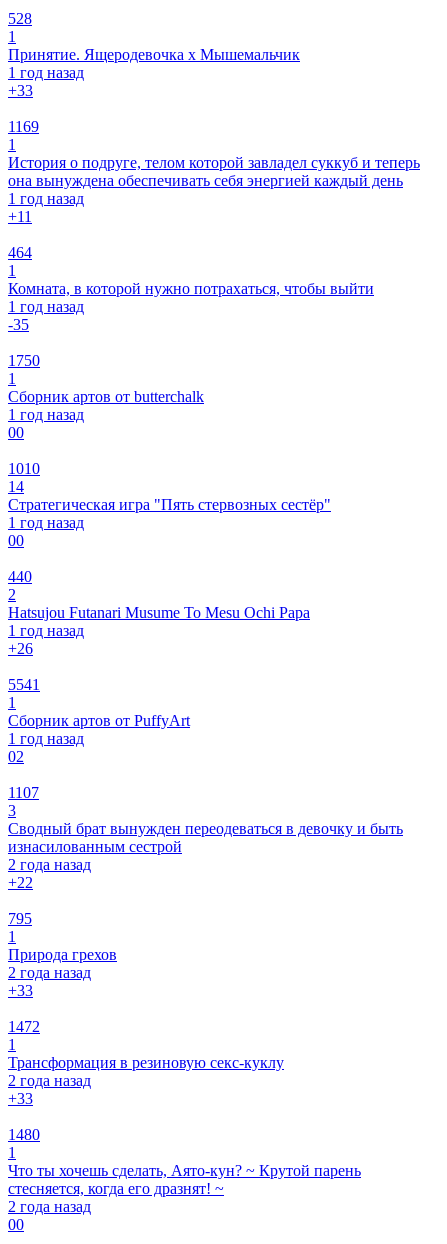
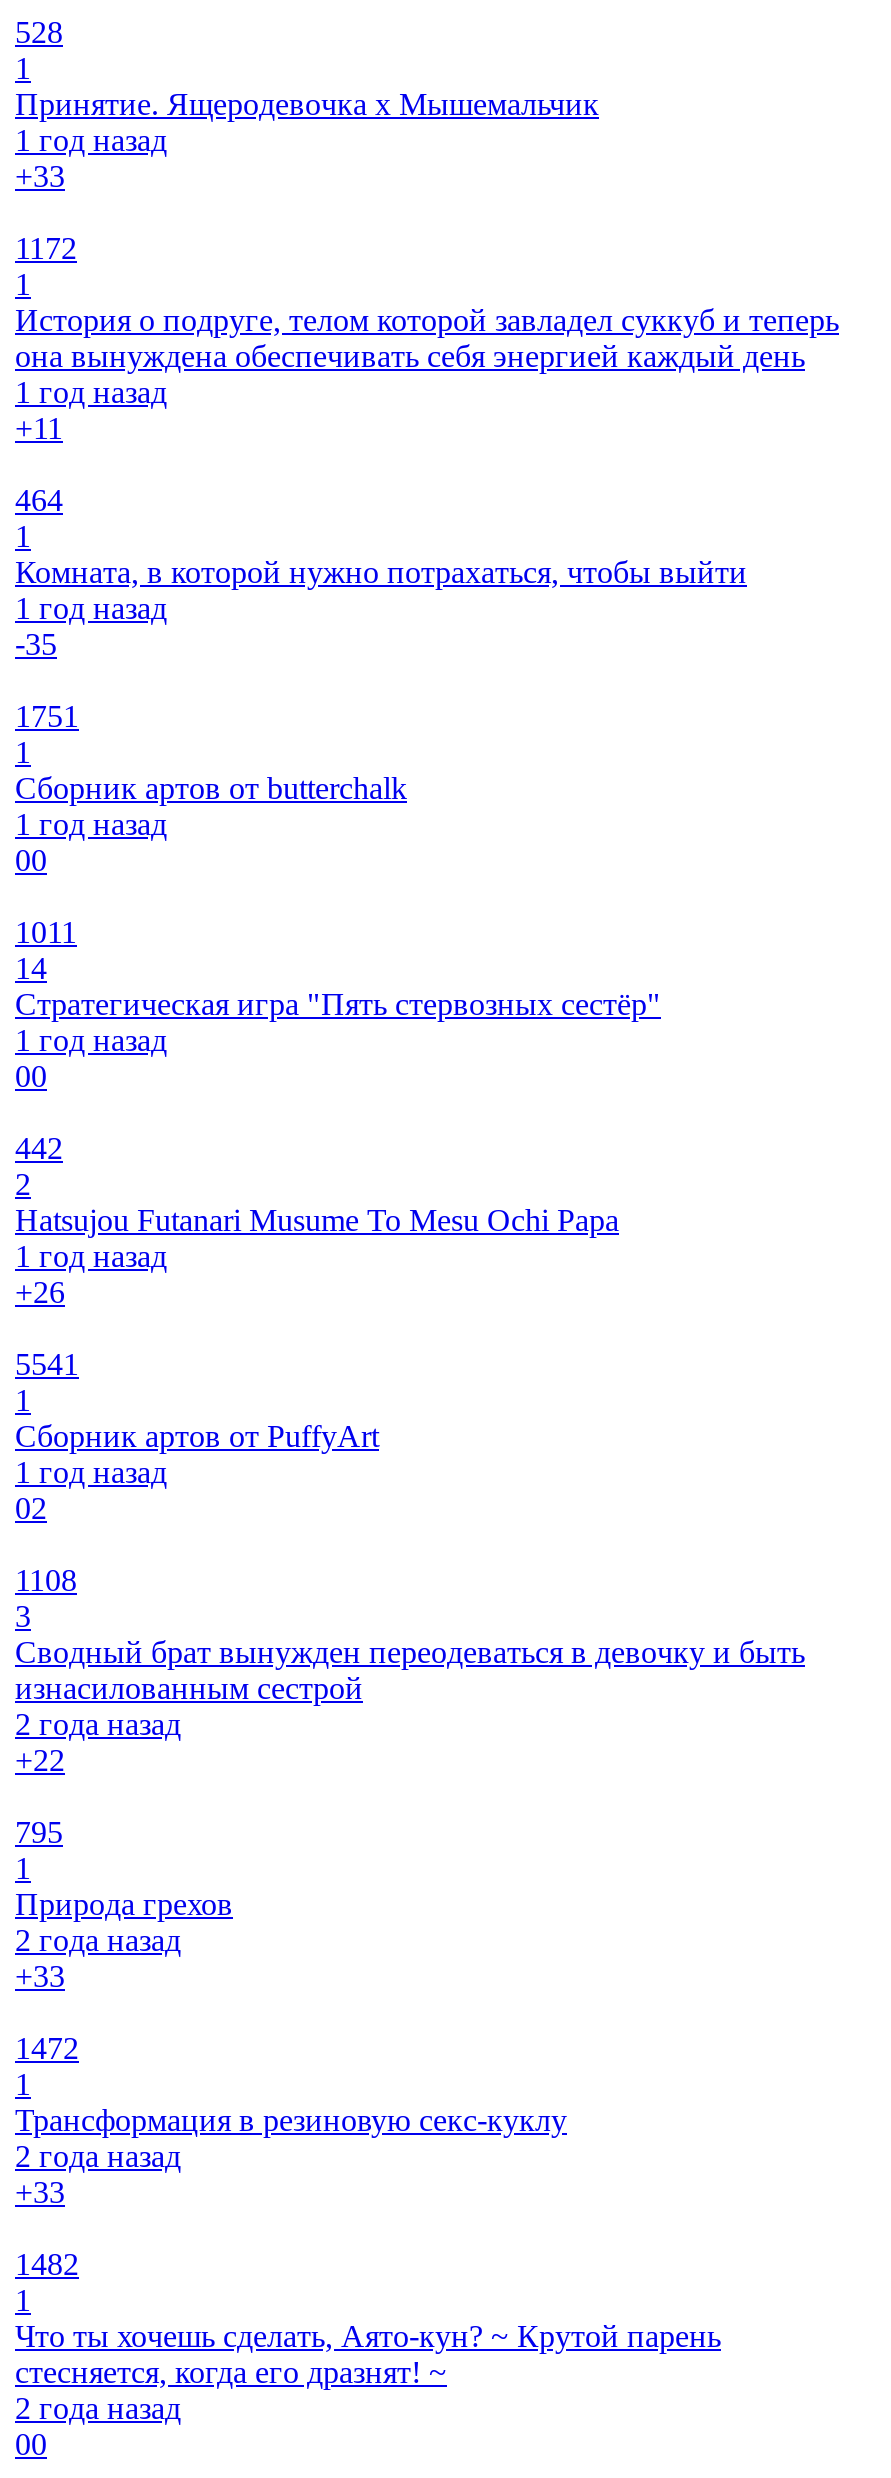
[8,118,39,135] 1169 -> [15,231,77,265] 1172
[8,352,40,369] 1750 -> [15,699,79,733] 1751
[8,460,40,477] 1010 -> [15,915,77,949] 1011
[8,568,32,585] 440 -> [15,1131,63,1165] 442
[8,784,39,801] 1107 -> [15,1563,77,1597] 1108
[8,1126,40,1143] 1480 -> [15,2247,79,2281] 1482

